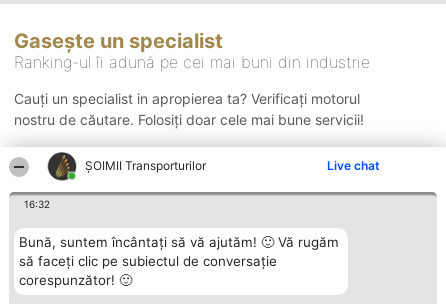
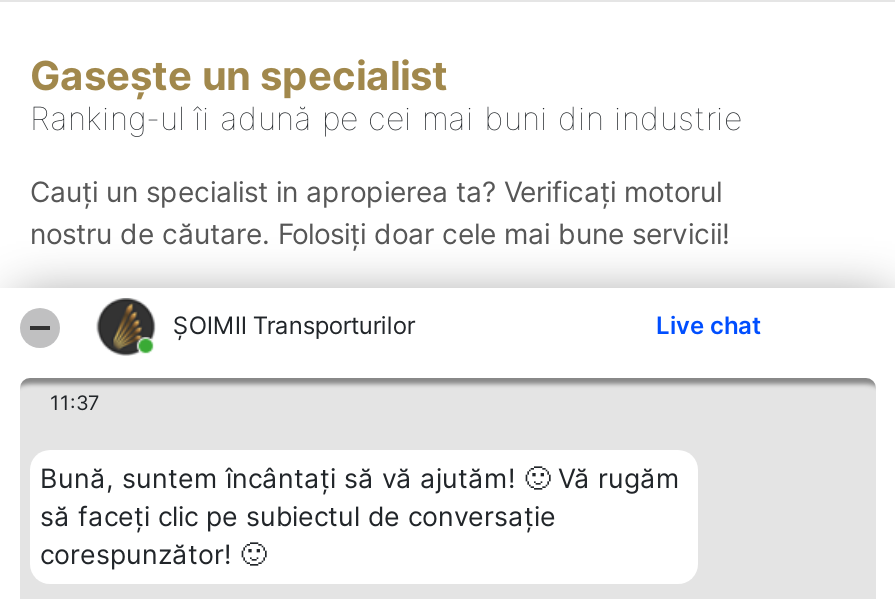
[24,198,50,210] 16:32 -> [50,390,100,414] 11:37

